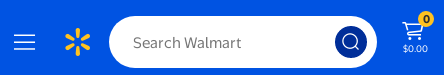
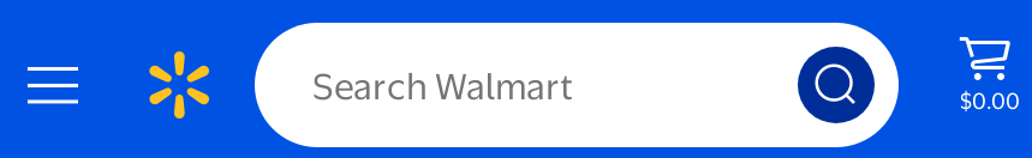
[422,12,429,26] 0 -> none

